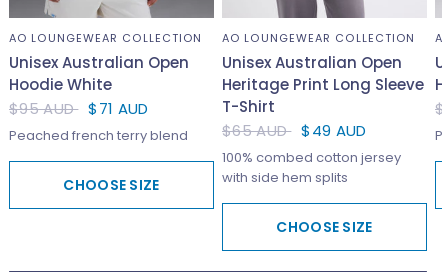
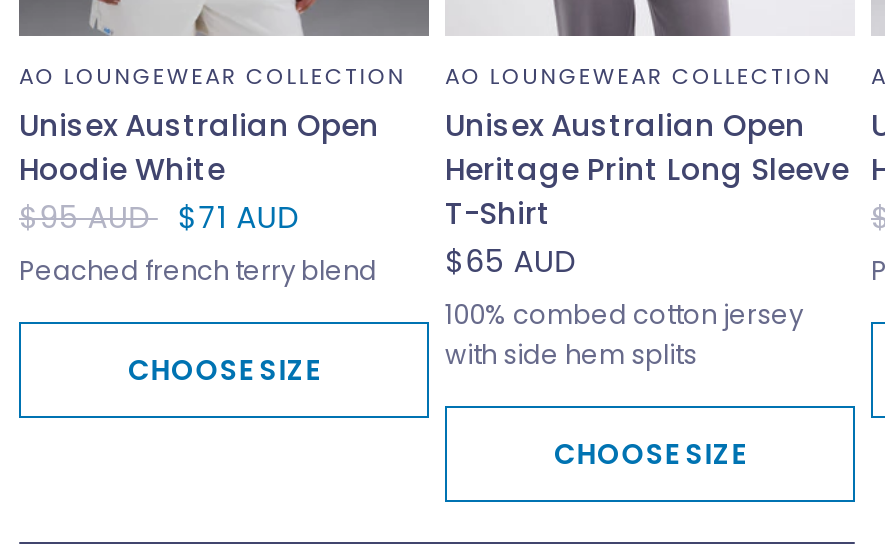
[9,120,366,145] Peached french terry blend $65 AUD $49 AUD -> [19,240,575,290] Peached french terry blend $65 AUD

